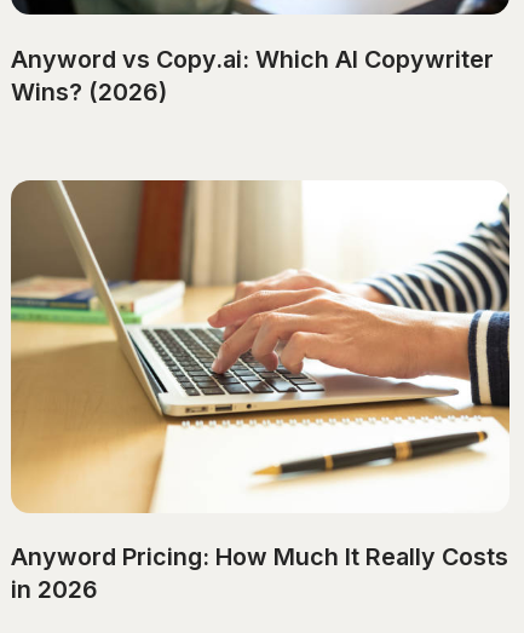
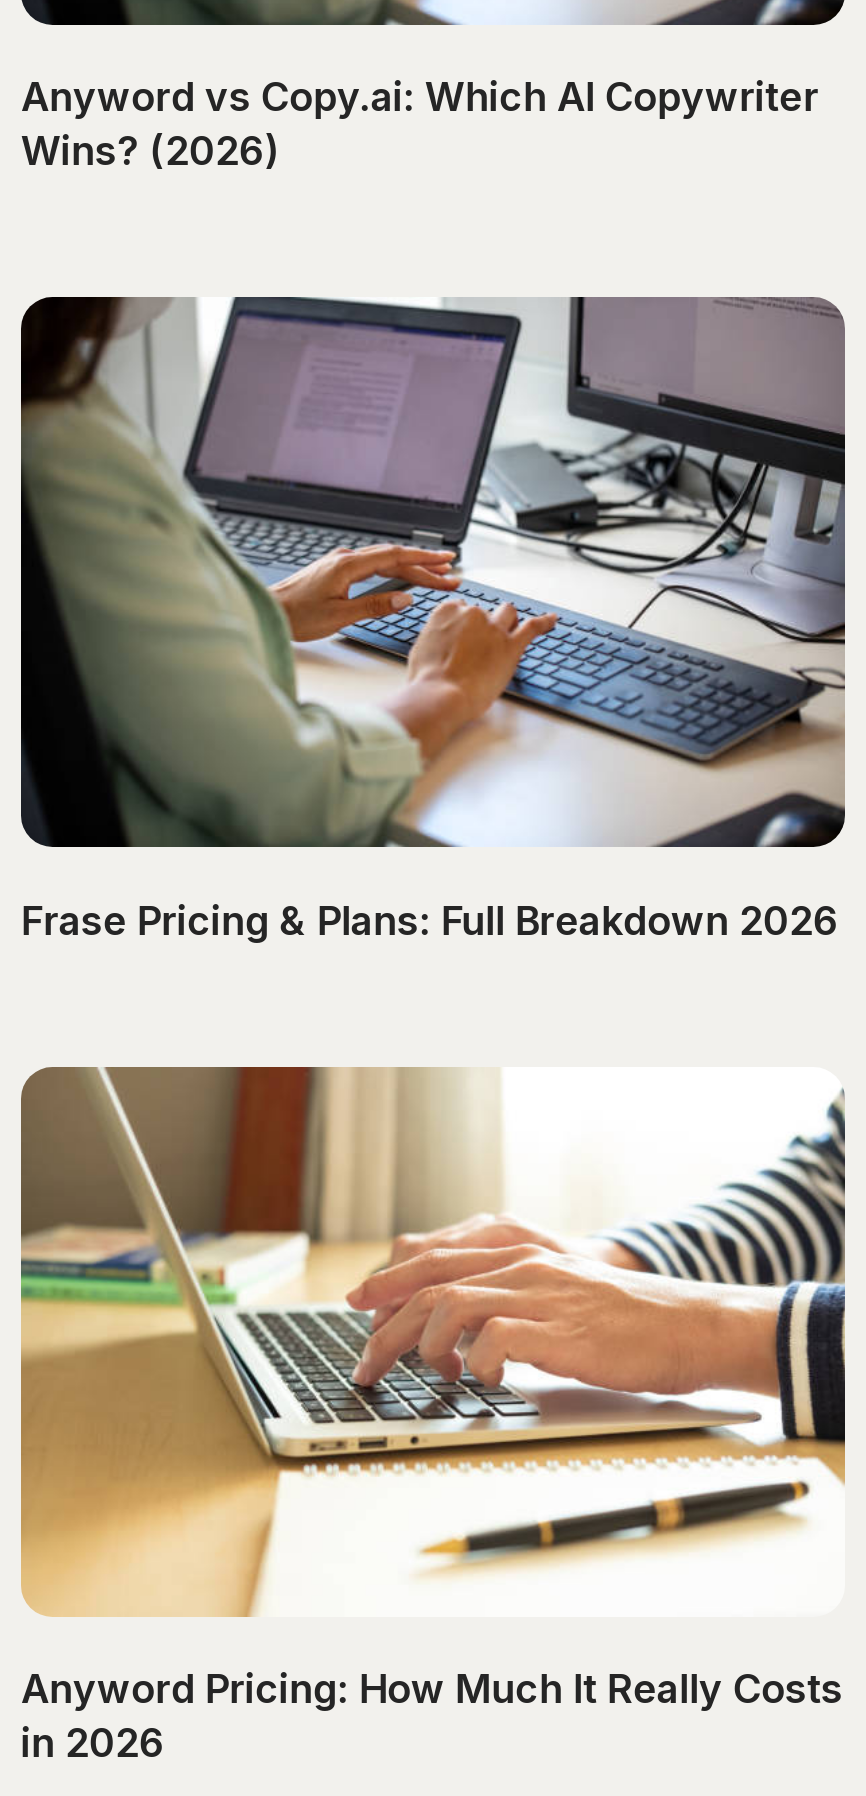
none -> [19,296,847,945] [image] | Frase Pricing & Plans: Full Breakdown 2026

